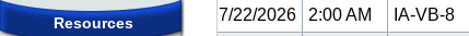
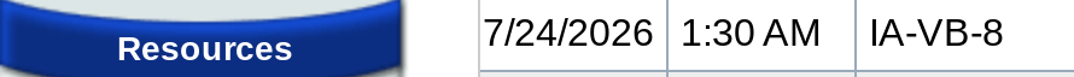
[219,5,459,24] 7/22/2026 2:00 AM IA-VB-8 -> [483,12,1014,53] 7/24/2026 1:30 AM IA-VB-8

